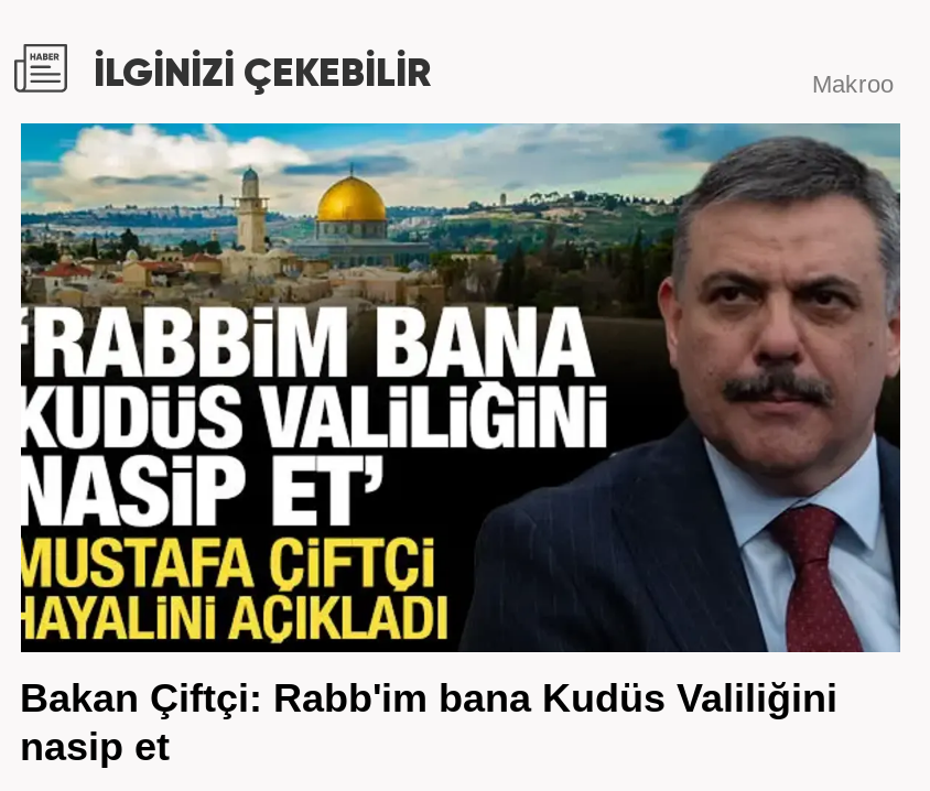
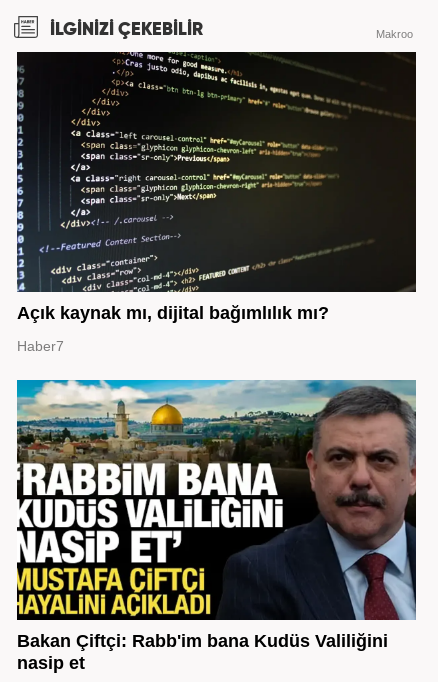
none -> [16,51,417,354] [image] | Açık kaynak mı, dijital bağımlılık mı? | Haber7

